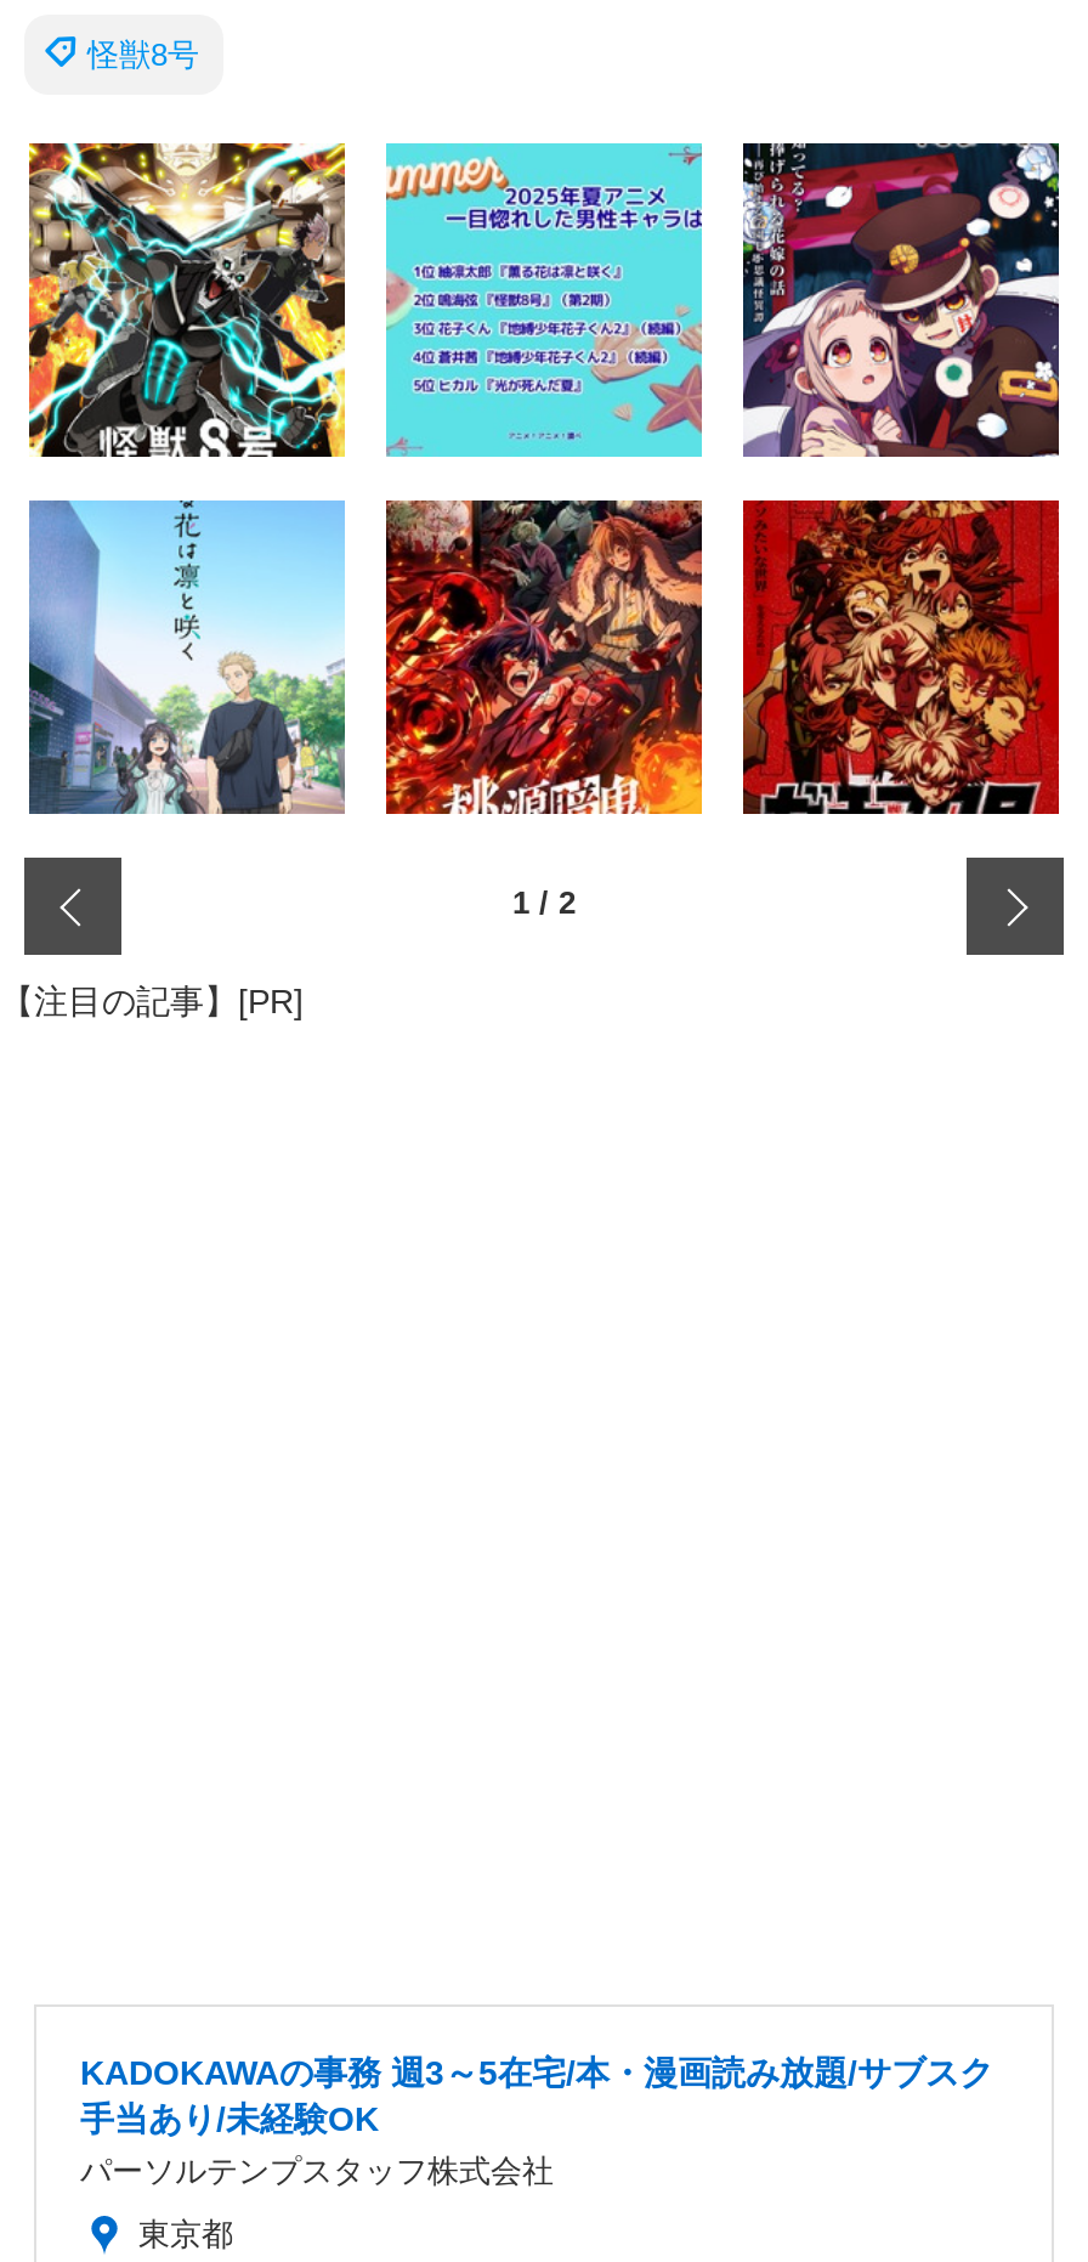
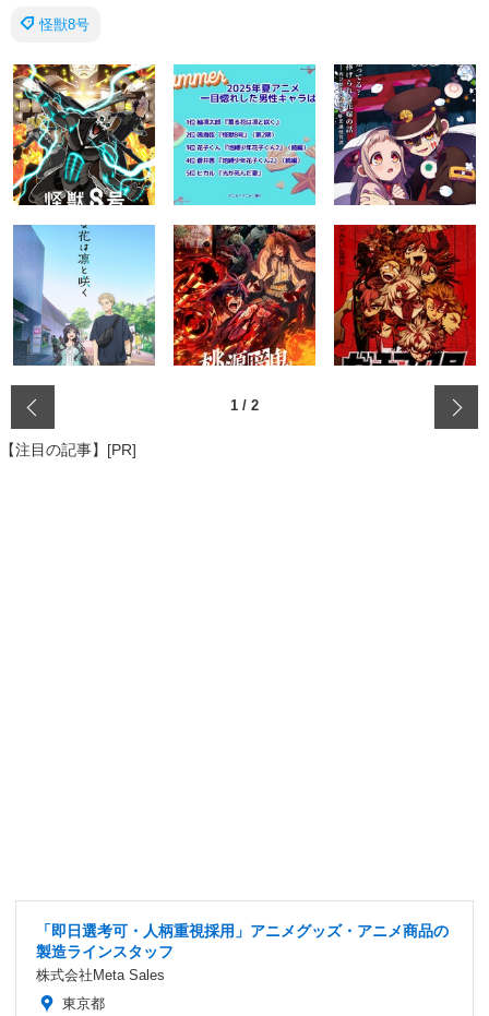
[80,2053,993,2189] KADOKAWAの事務 週3～5在宅/本・漫画読み放題/サブスク | 手当あり/未経験OK | パーソルテンプスタッフ株式会社 -> [36,922,449,983] 「即日選考可・人柄重視採用」アニメグッズ・アニメ商品の | 製造ラインスタッフ | 株式会社Meta Sales

